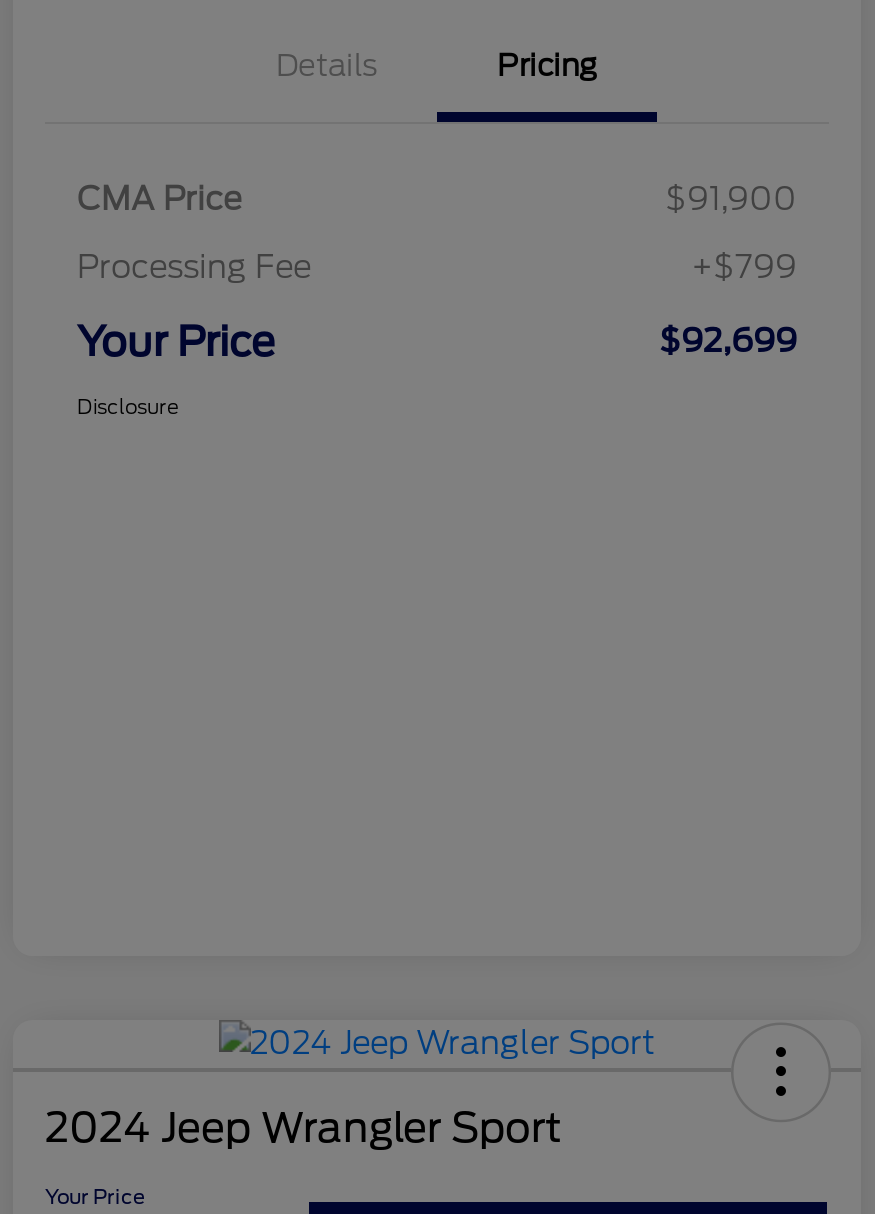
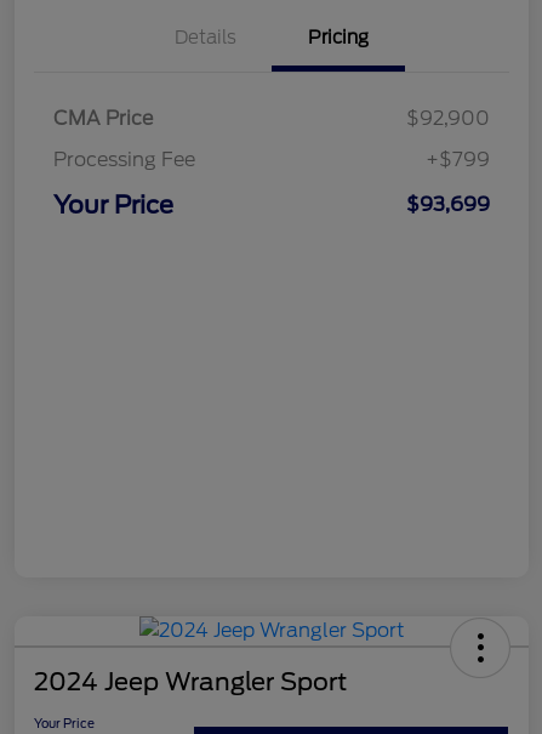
[665,180,797,218] $91,900 -> [406,107,490,130] $92,900
[77,322,797,418] $92,699 | Disclosure -> [406,193,490,216] $93,699

